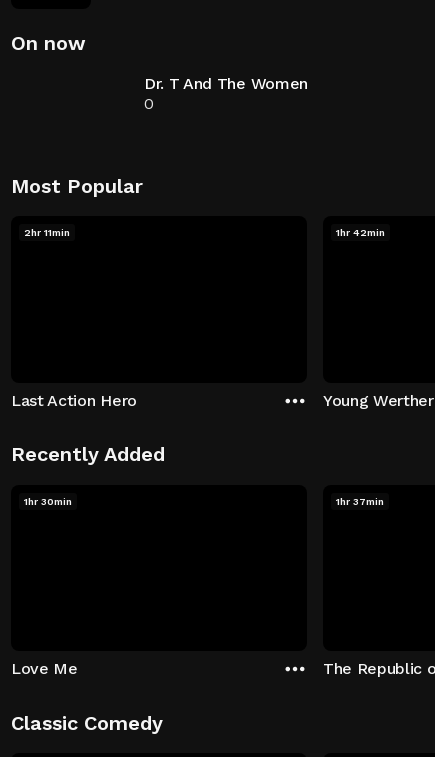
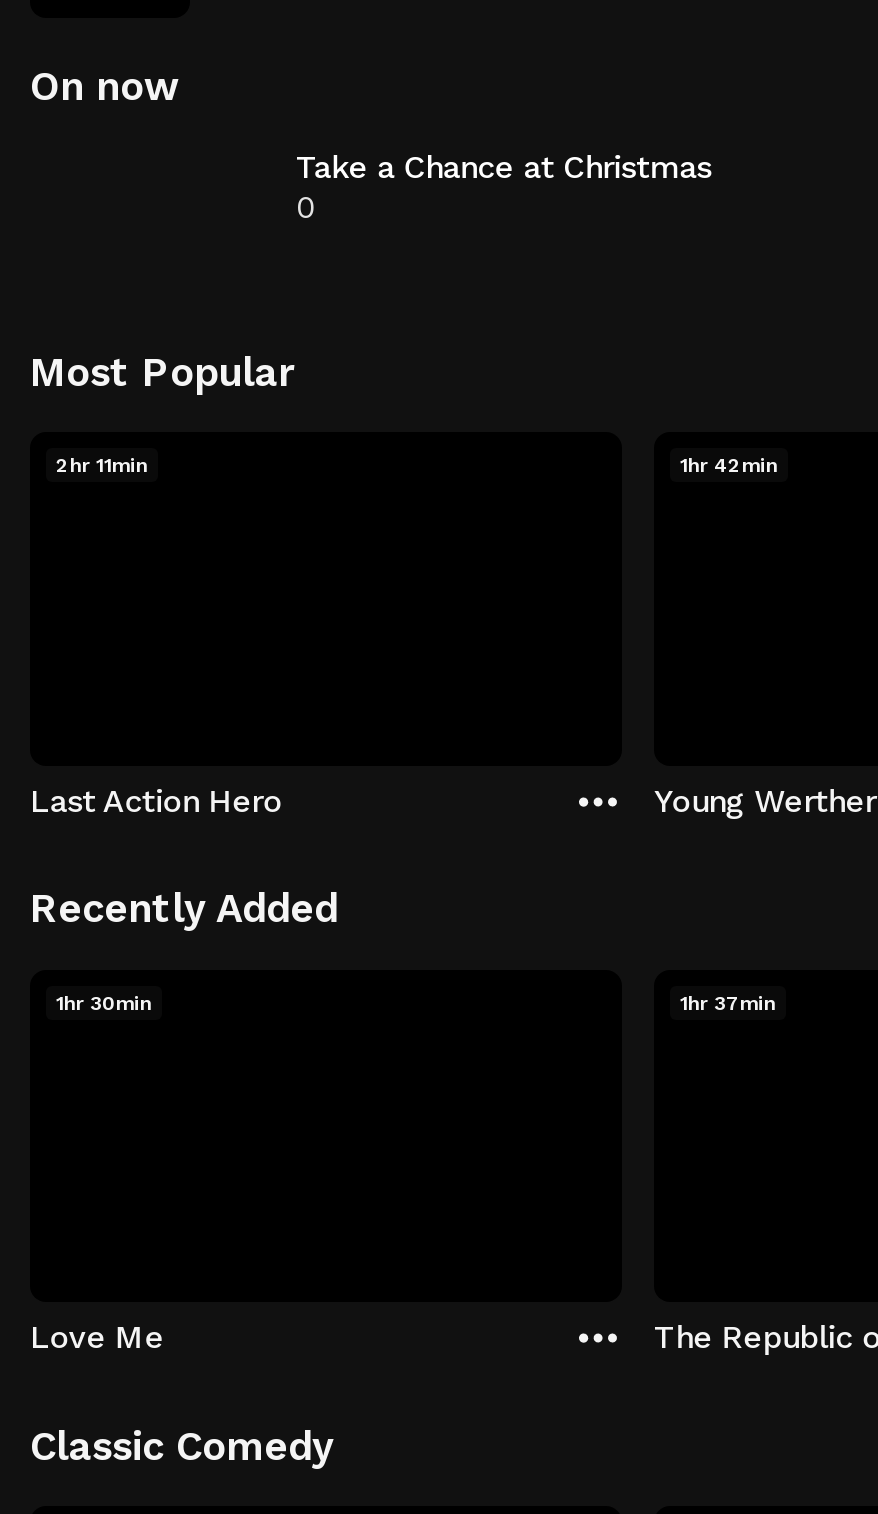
[144,74,308,93] Dr. T And The Women -> [296,148,711,186] Take a Chance at Christmas

